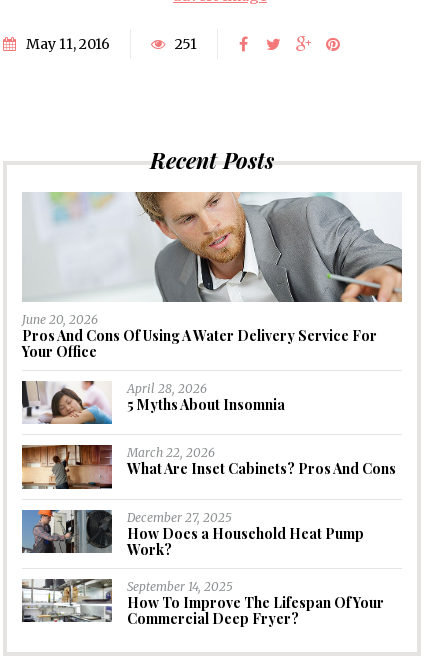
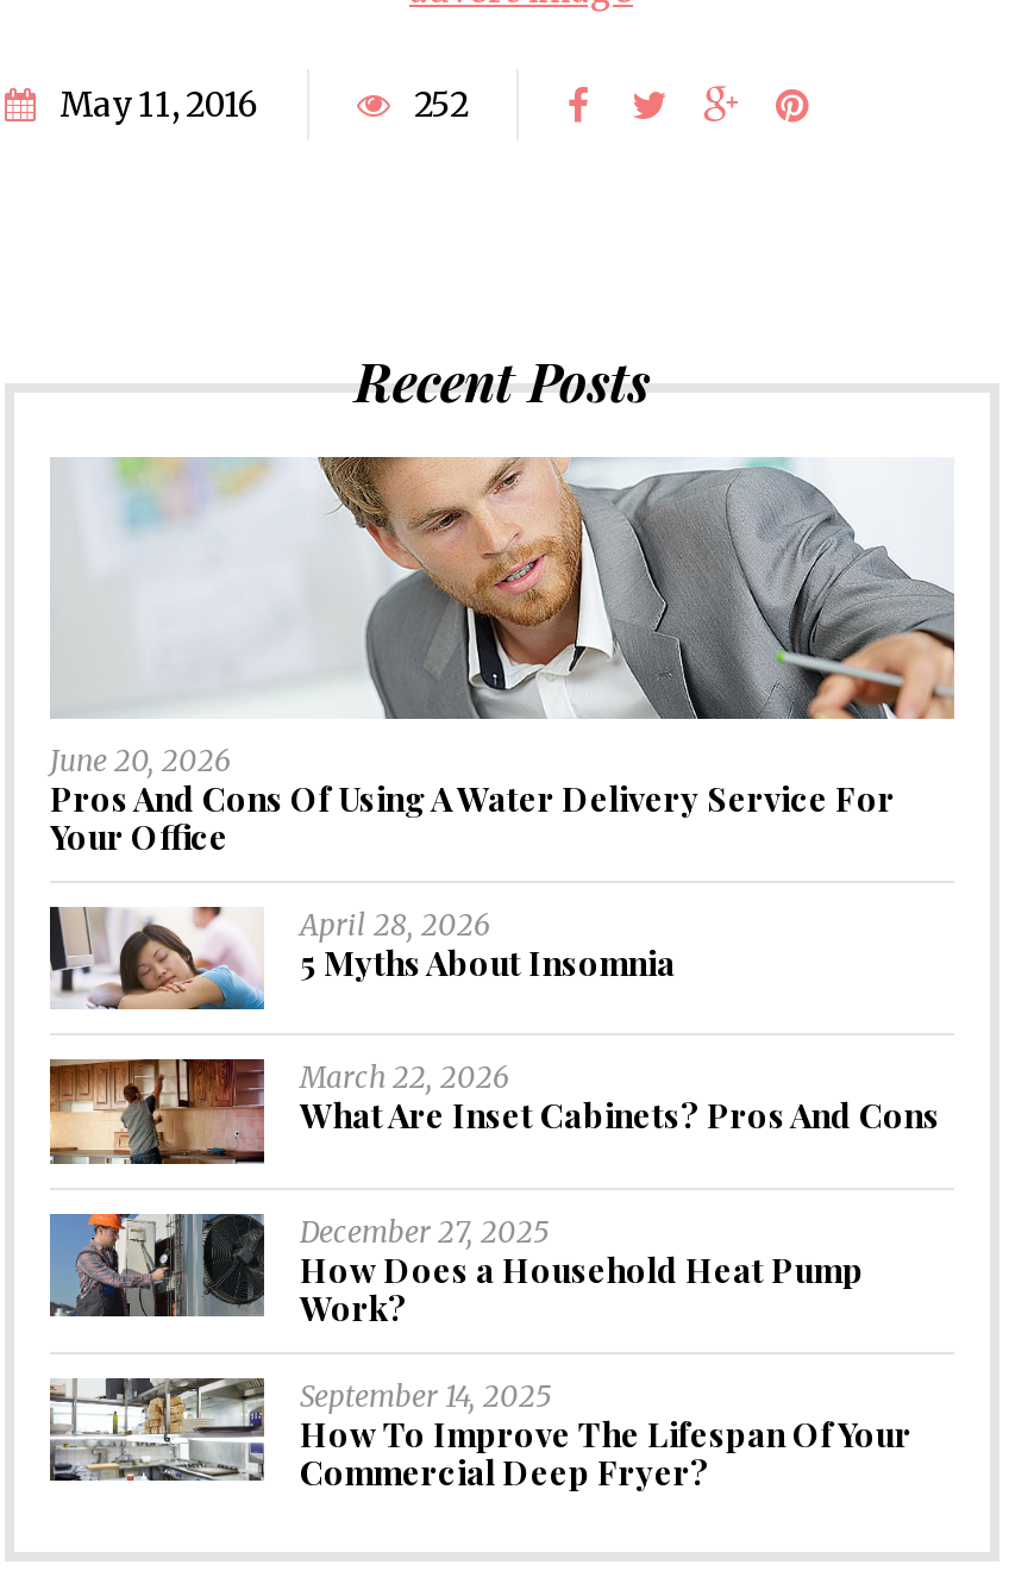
[175,35,197,53] 251 -> [414,83,469,126] 252

